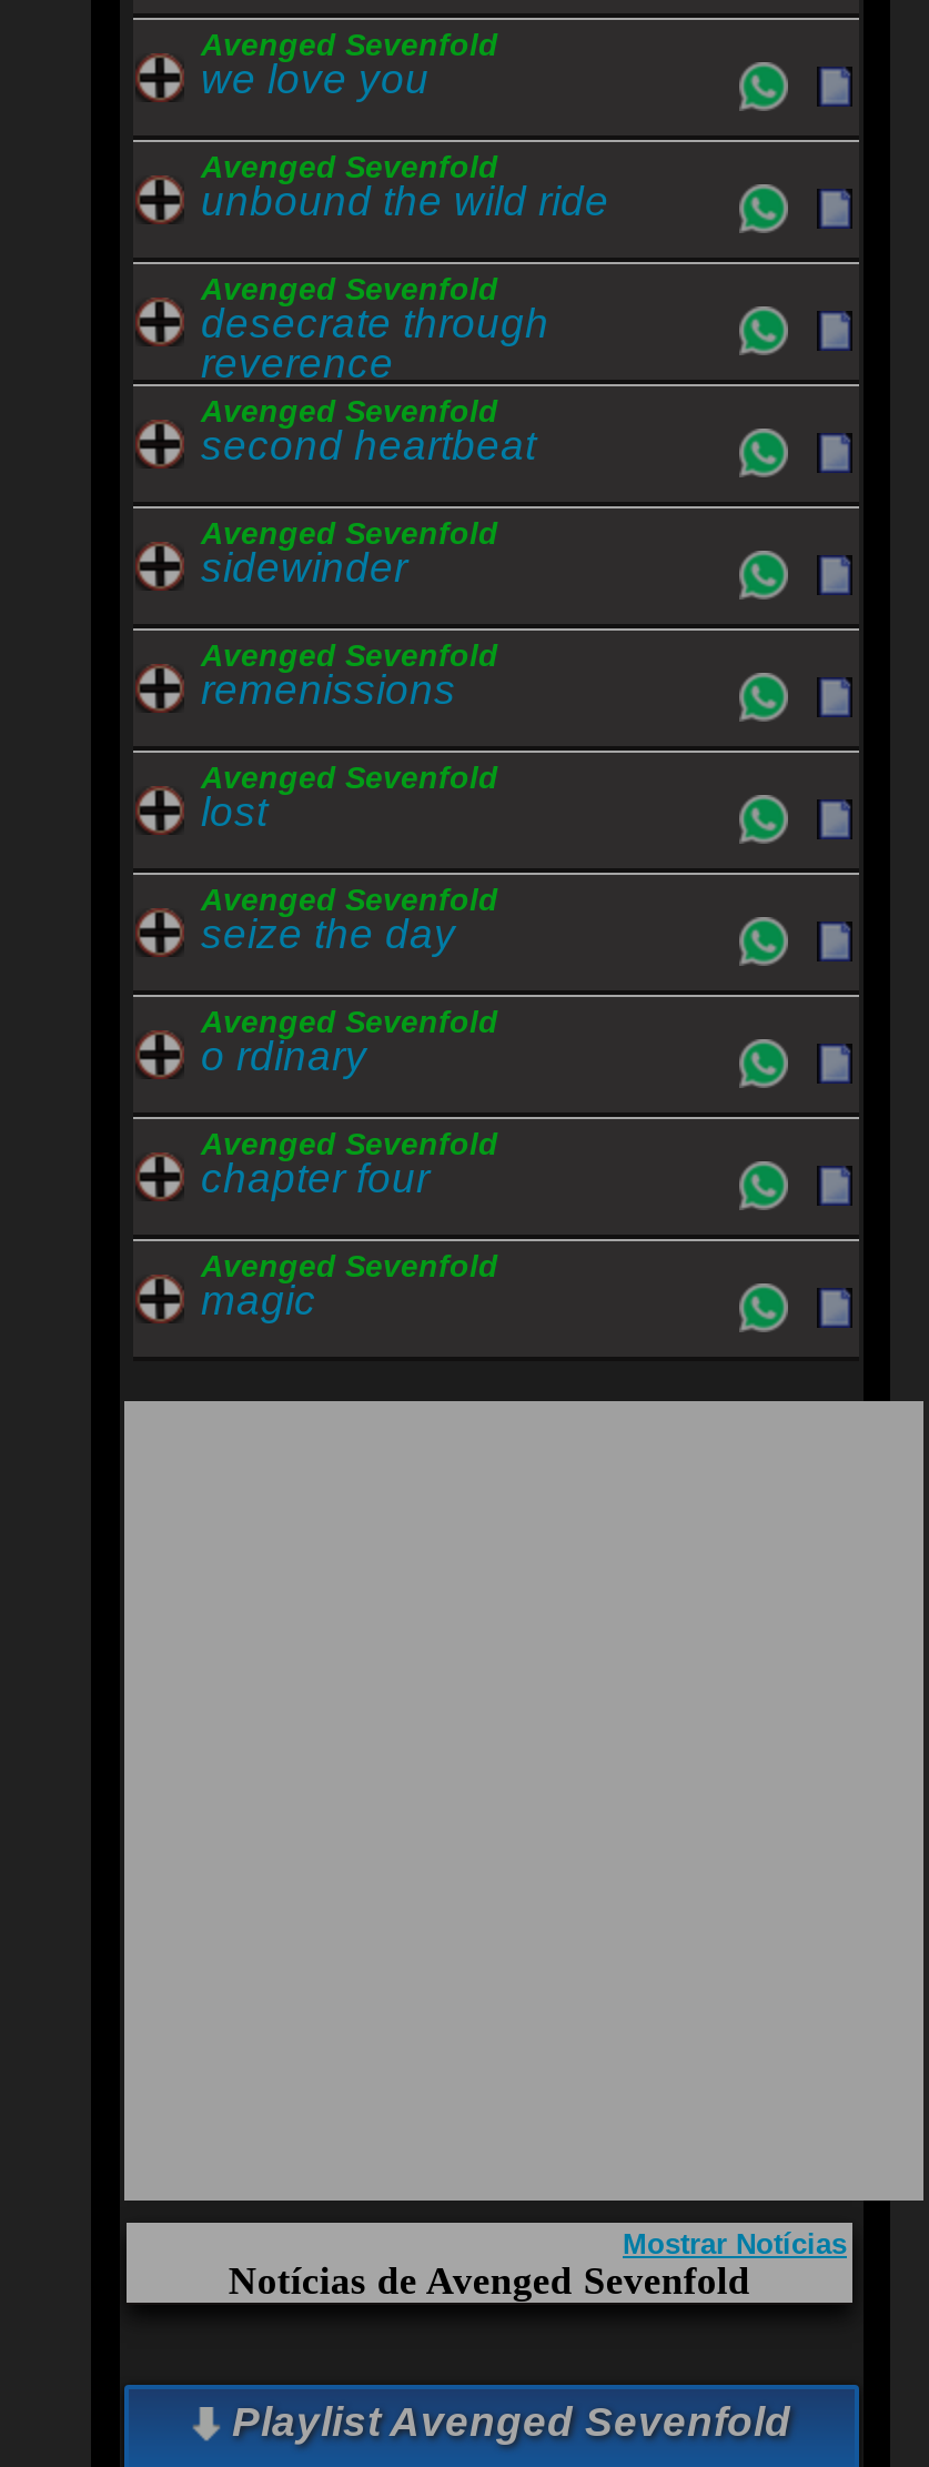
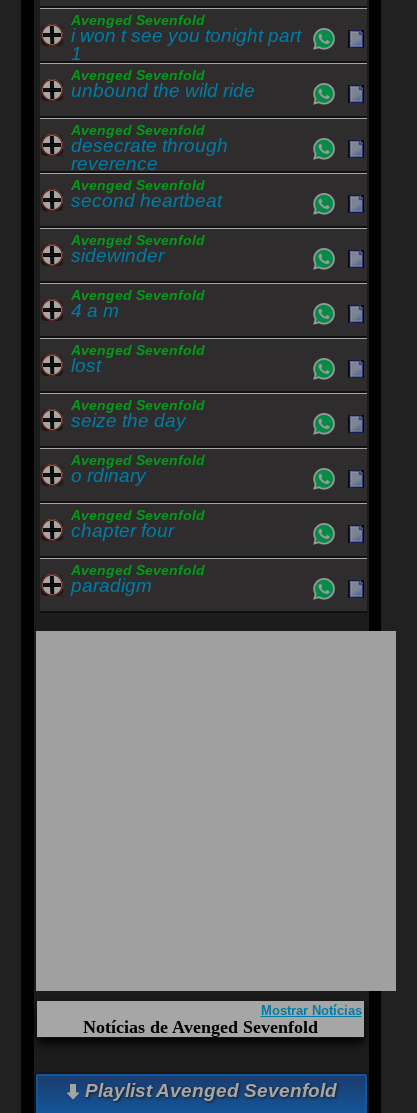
[201,56,430,102] we love you -> [70,25,300,64] i won t see you tonight part | 1
[201,666,456,713] remenissions -> [70,300,118,321] 4 a m
[201,1277,316,1323] magic -> [70,575,151,596] paradigm

